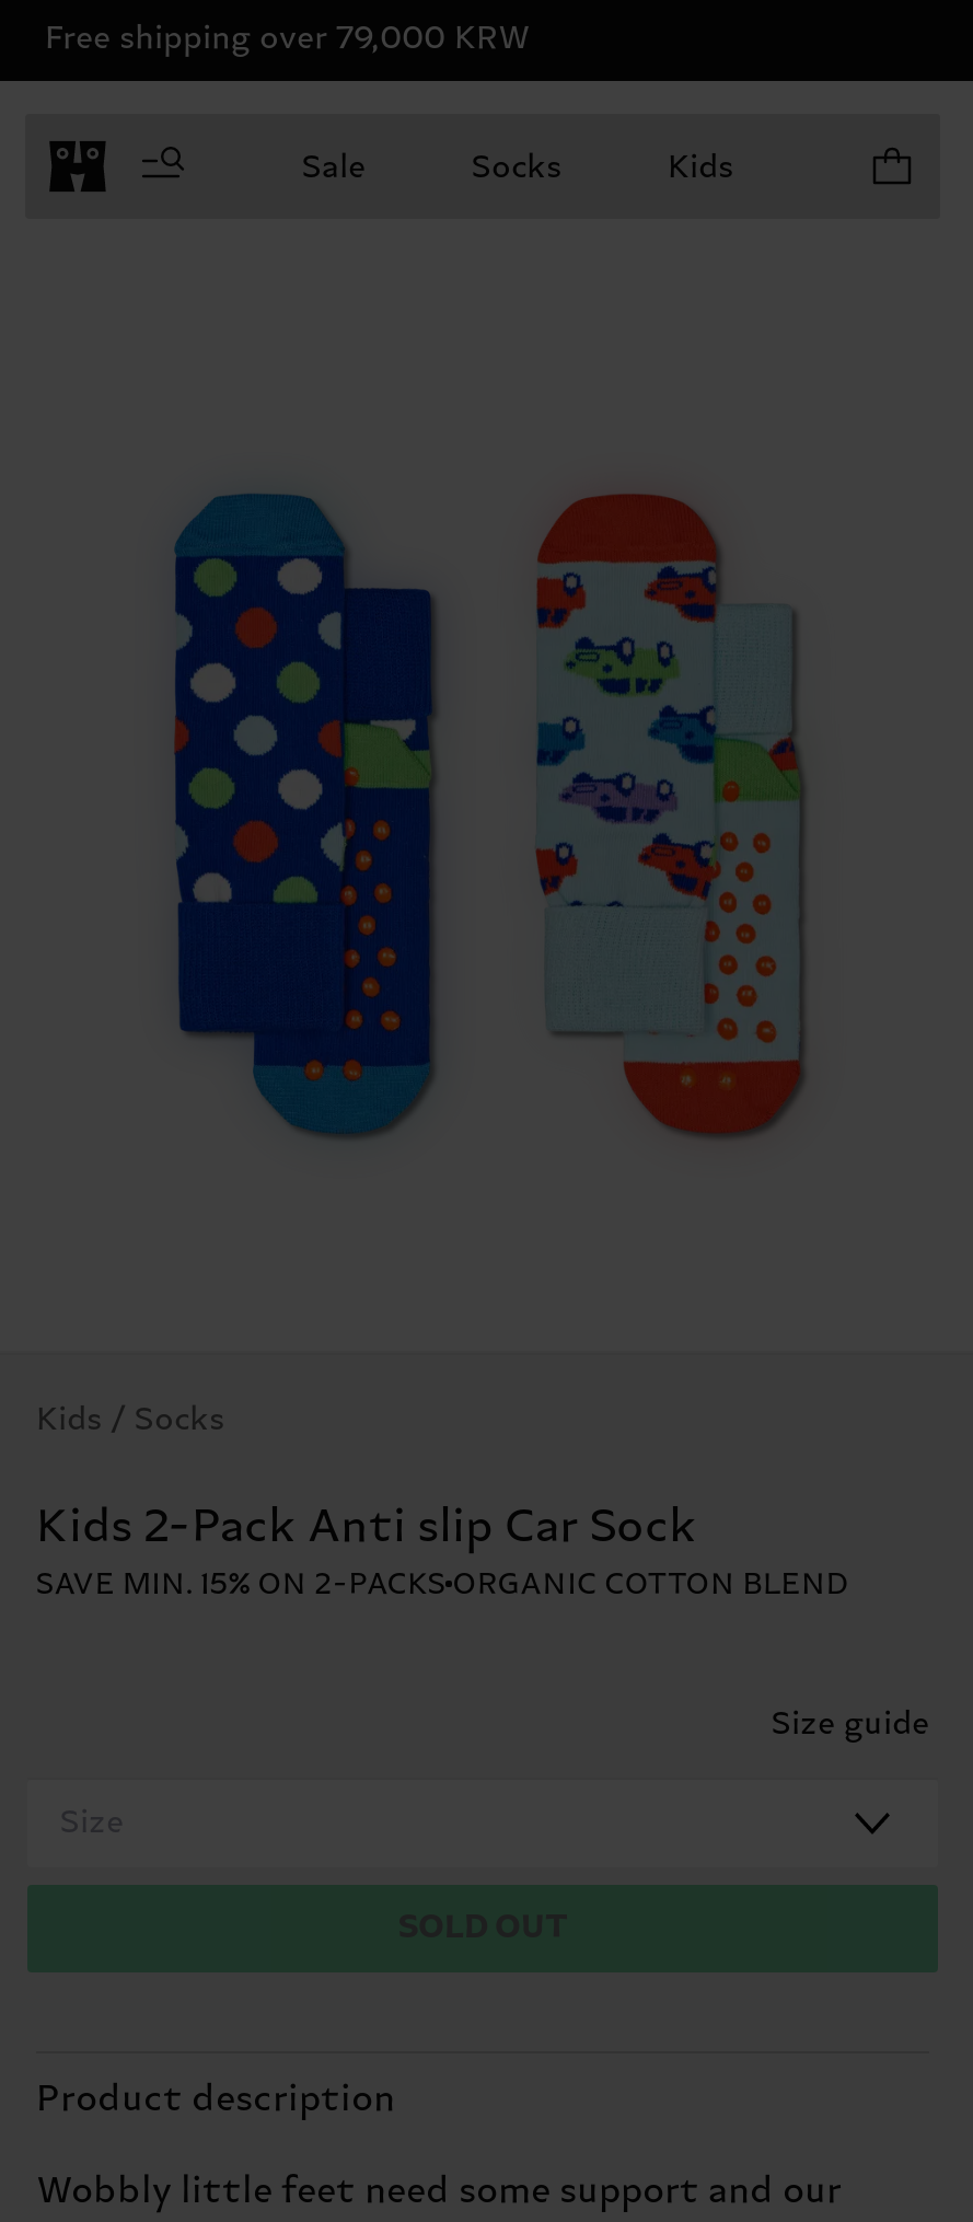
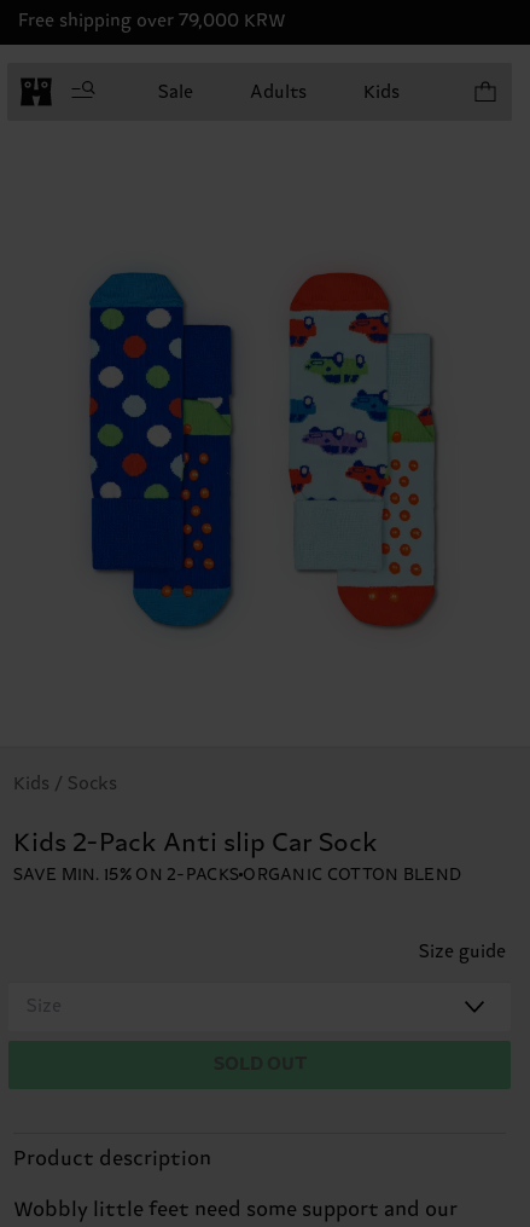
[472,148,561,185] Socks -> [250,82,307,102] Adults

